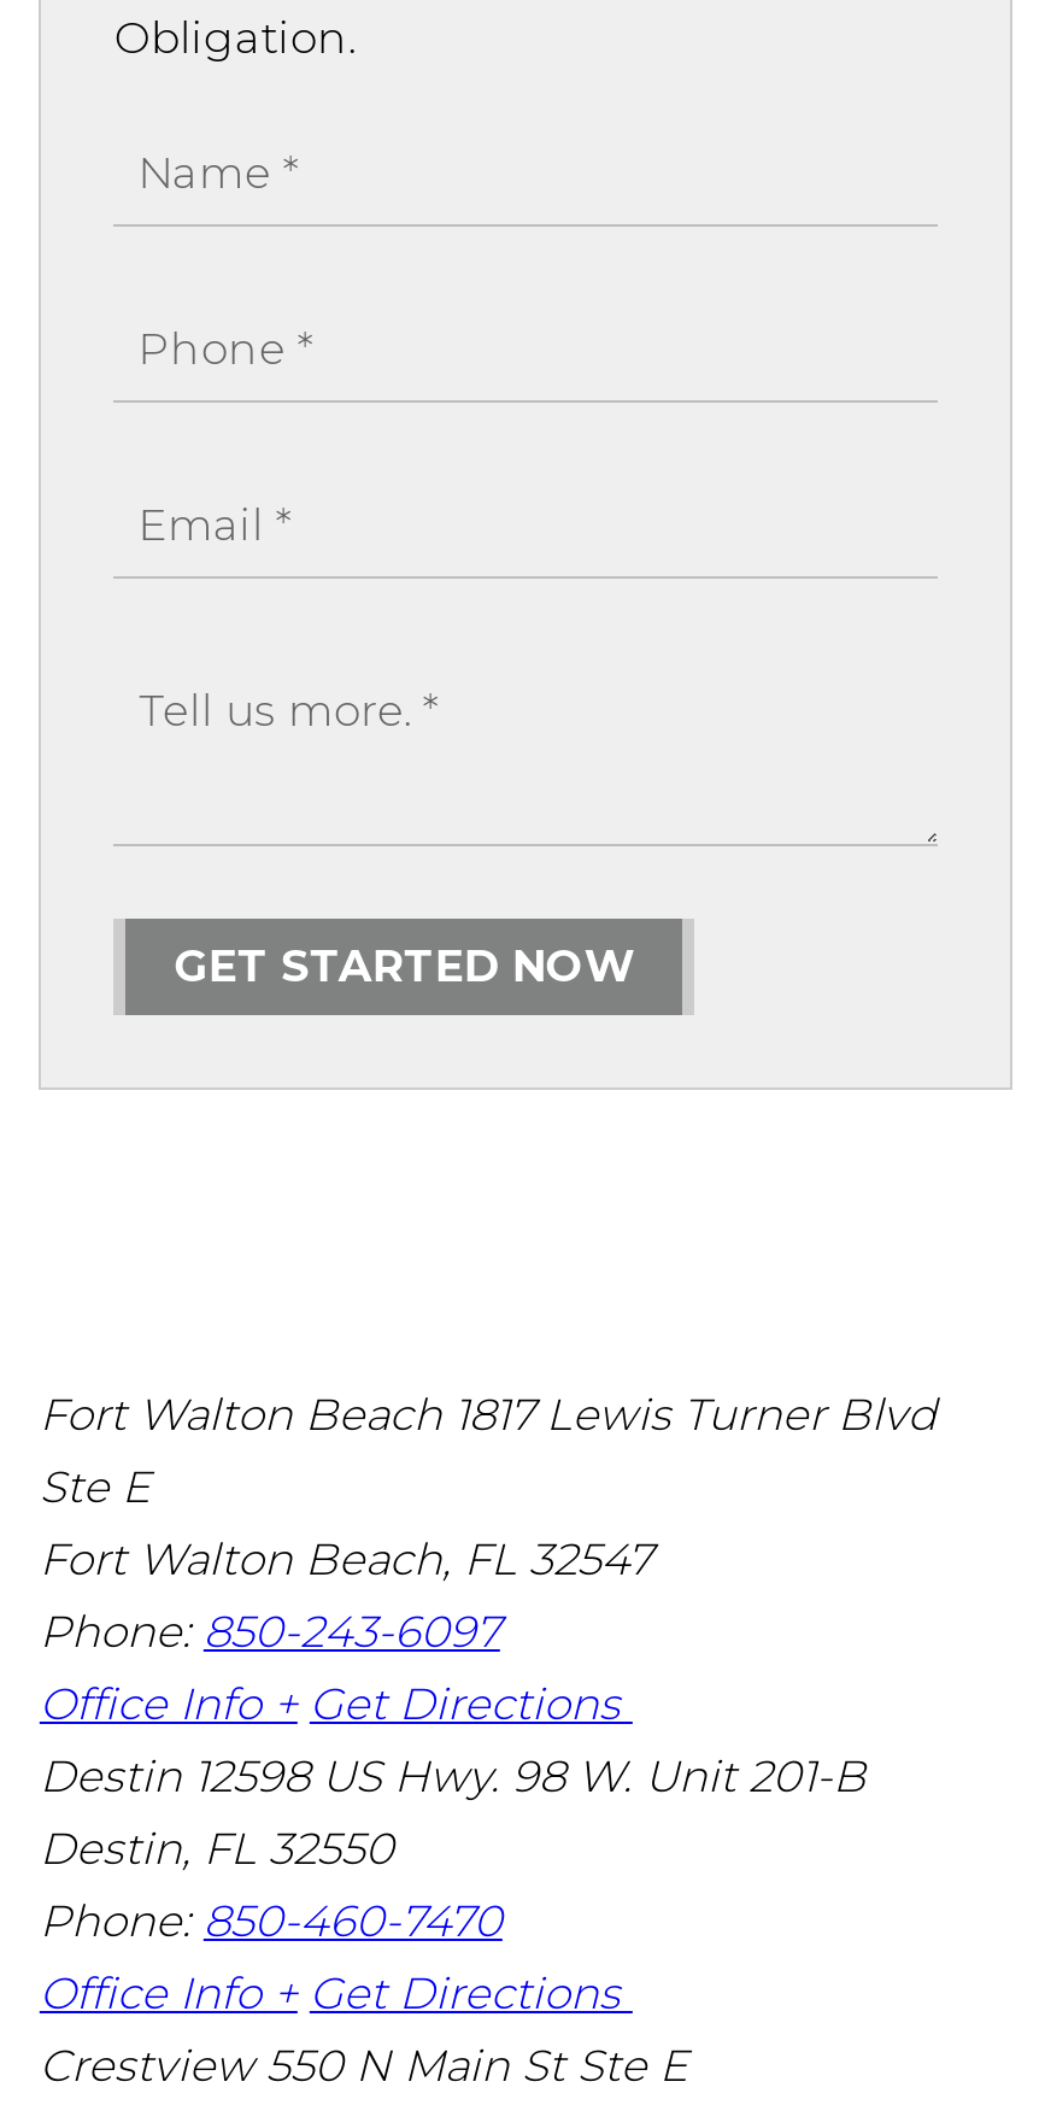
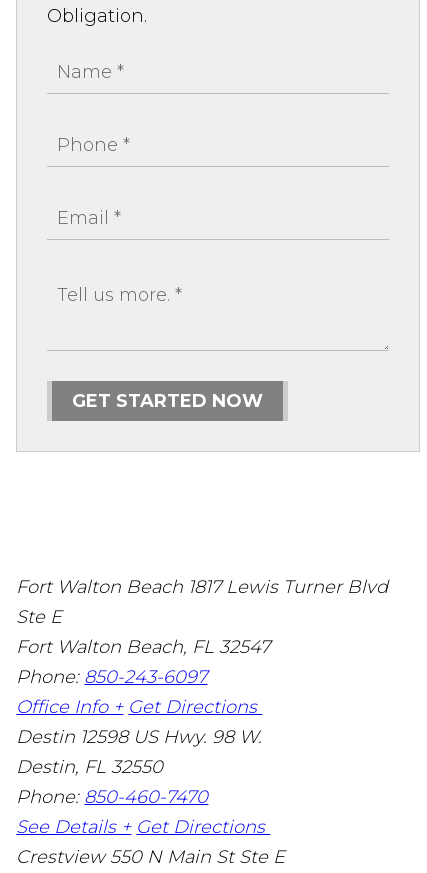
[40,1750,866,1803] Destin 12598 US Hwy. 98 W. Unit 201-B -> [16,726,262,748] Destin 12598 US Hwy. 98 W.
[40,1967,633,2020] Office Info + Get Directions -> [16,816,270,838] See Details + Get Directions

